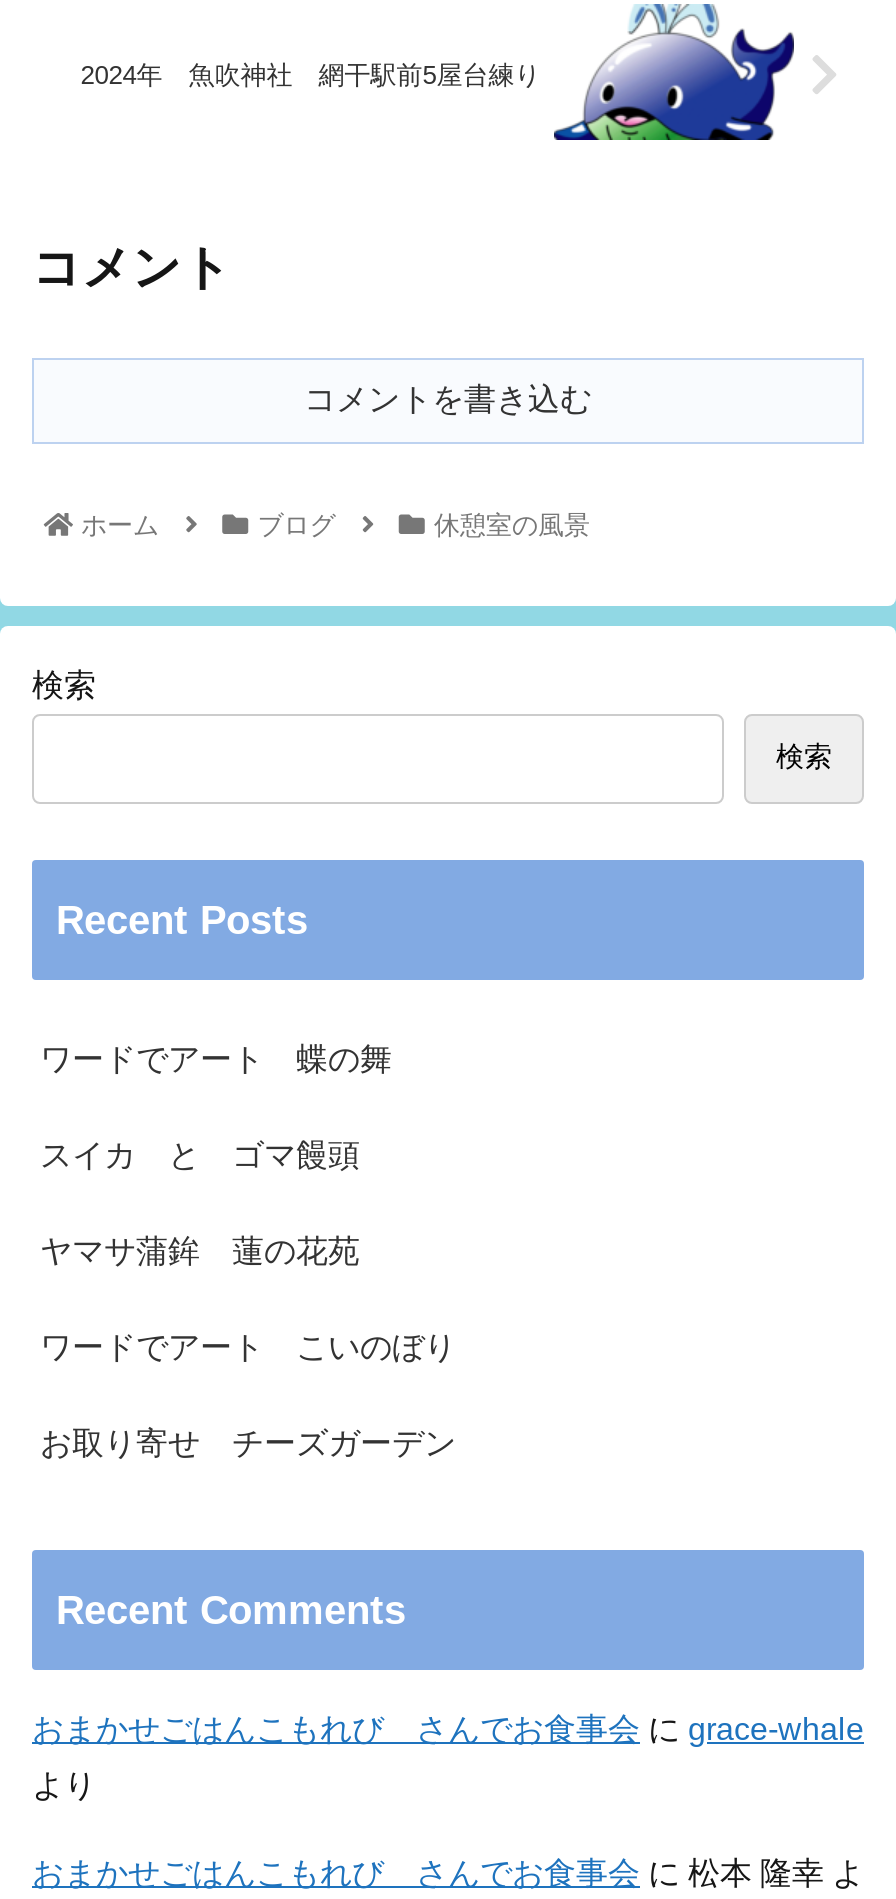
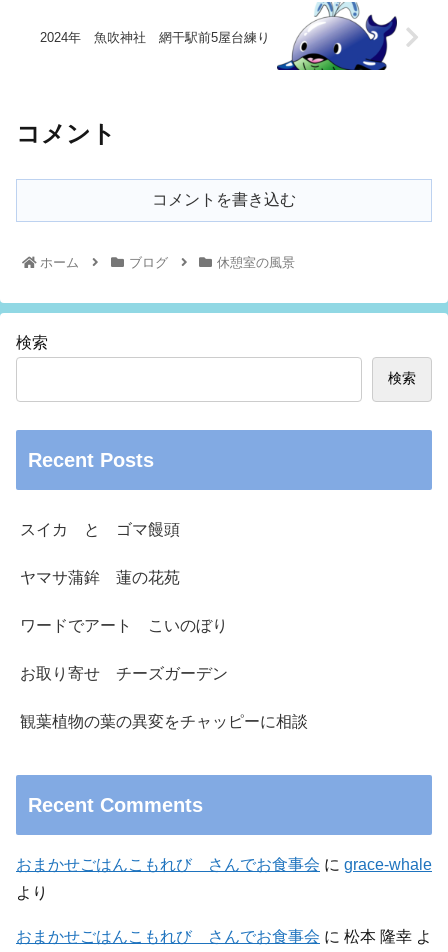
[40,1043,392,1077] ワードでアート 蝶の舞 -> none
moved [40,1139,456,1461] -> [20,521,228,682]: スイカ と ゴマ饅頭 | ワードでアート こいのぼり | お取り寄せ チーズガーデン
none -> [20,713,308,730] 観葉植物の葉の異変をチャッピーに相談

